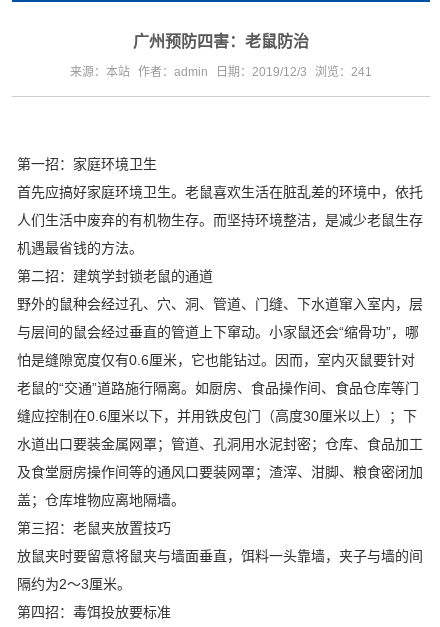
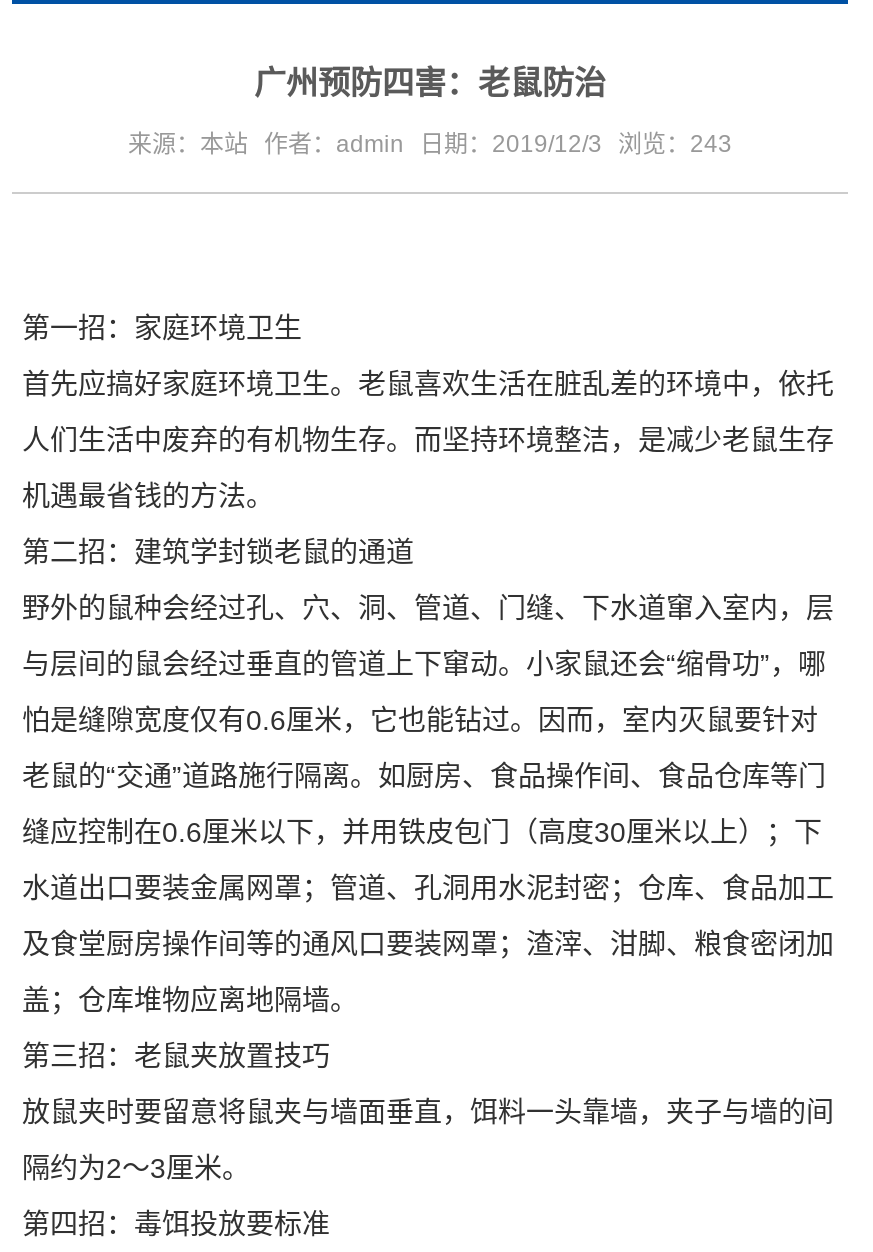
[70,65,372,79] 来源：本站 作者：admin 日期：2019/12/3 浏览：241 -> [128,130,732,158] 来源：本站 作者：admin 日期：2019/12/3 浏览：243

